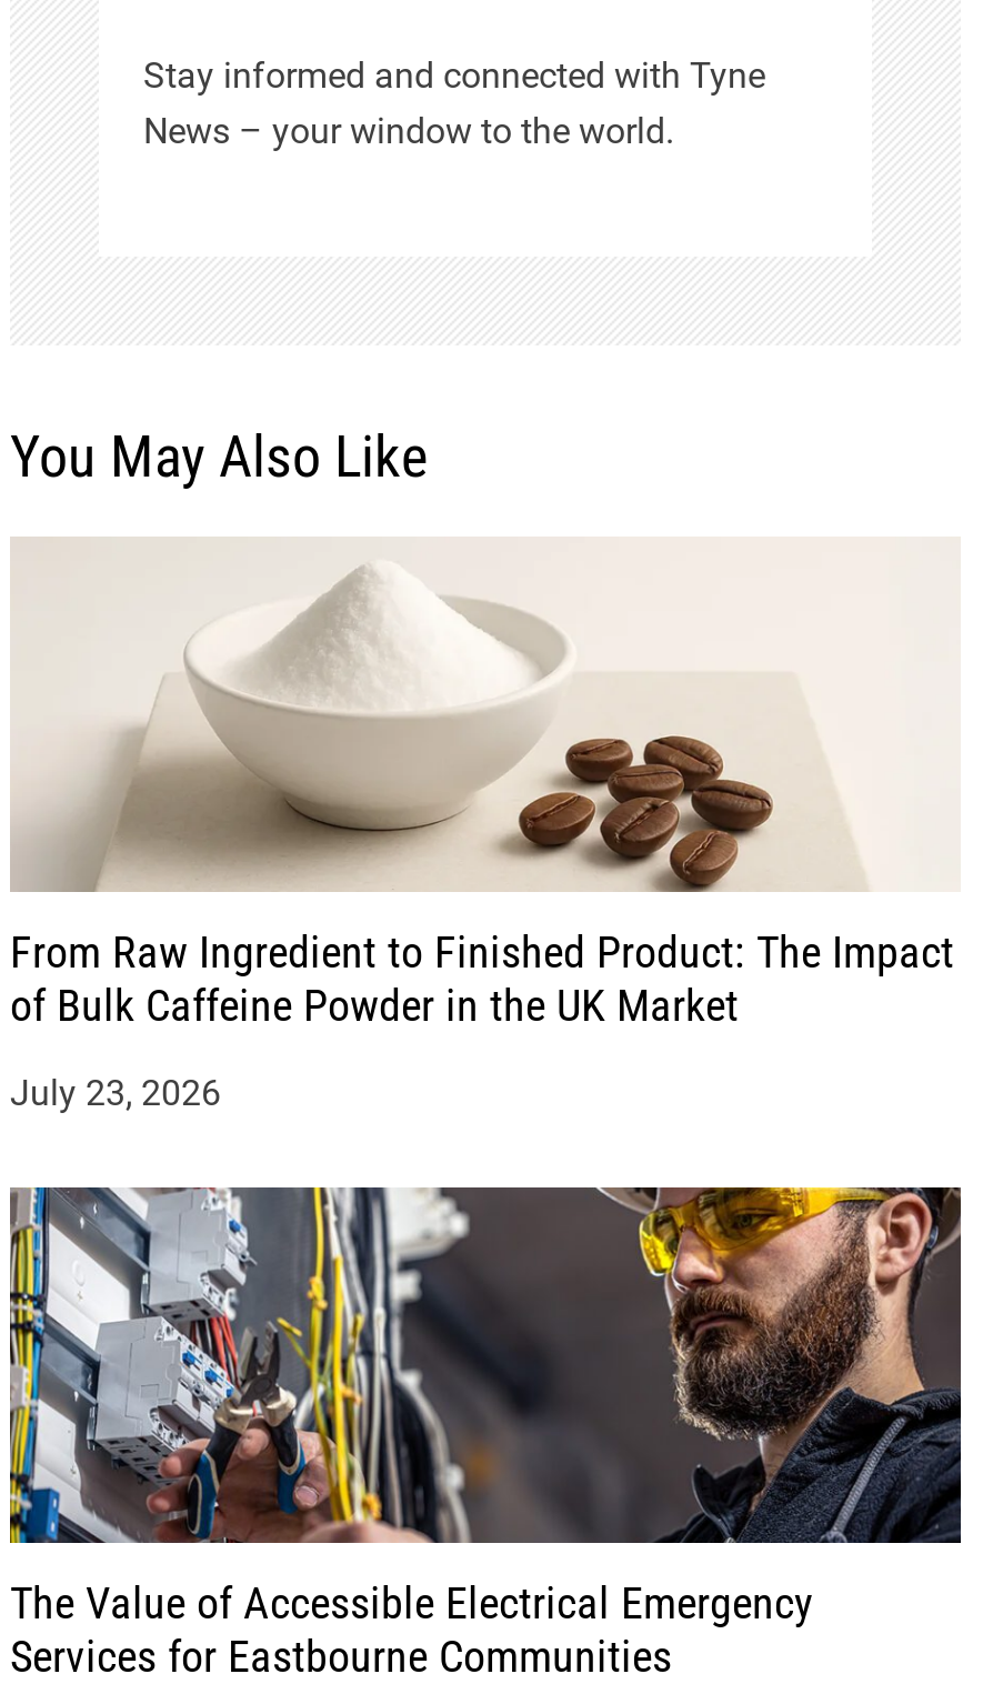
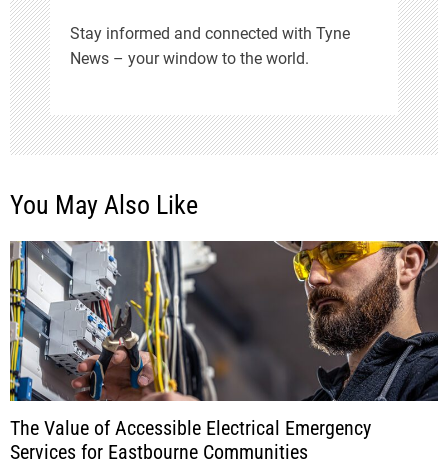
[10,538,954,1113] [image] | From Raw Ingredient to Finished Product: The Impact | of Bulk Caffeine Powder in the UK Market | July 23, 2026 -> none

